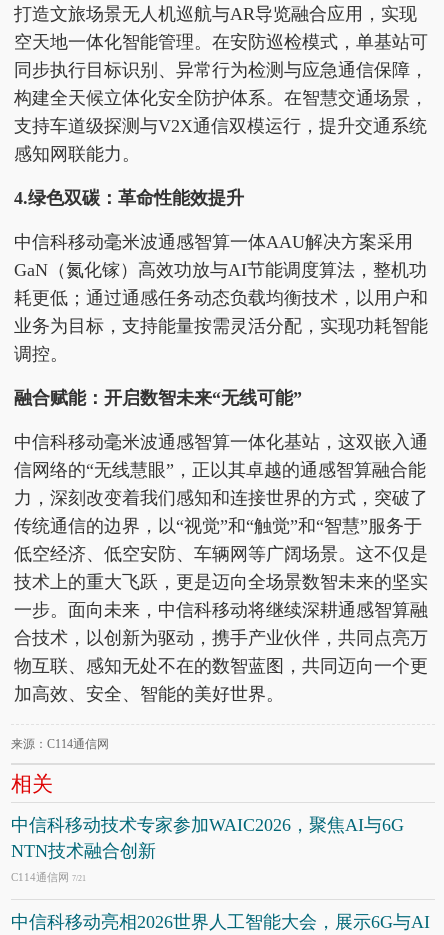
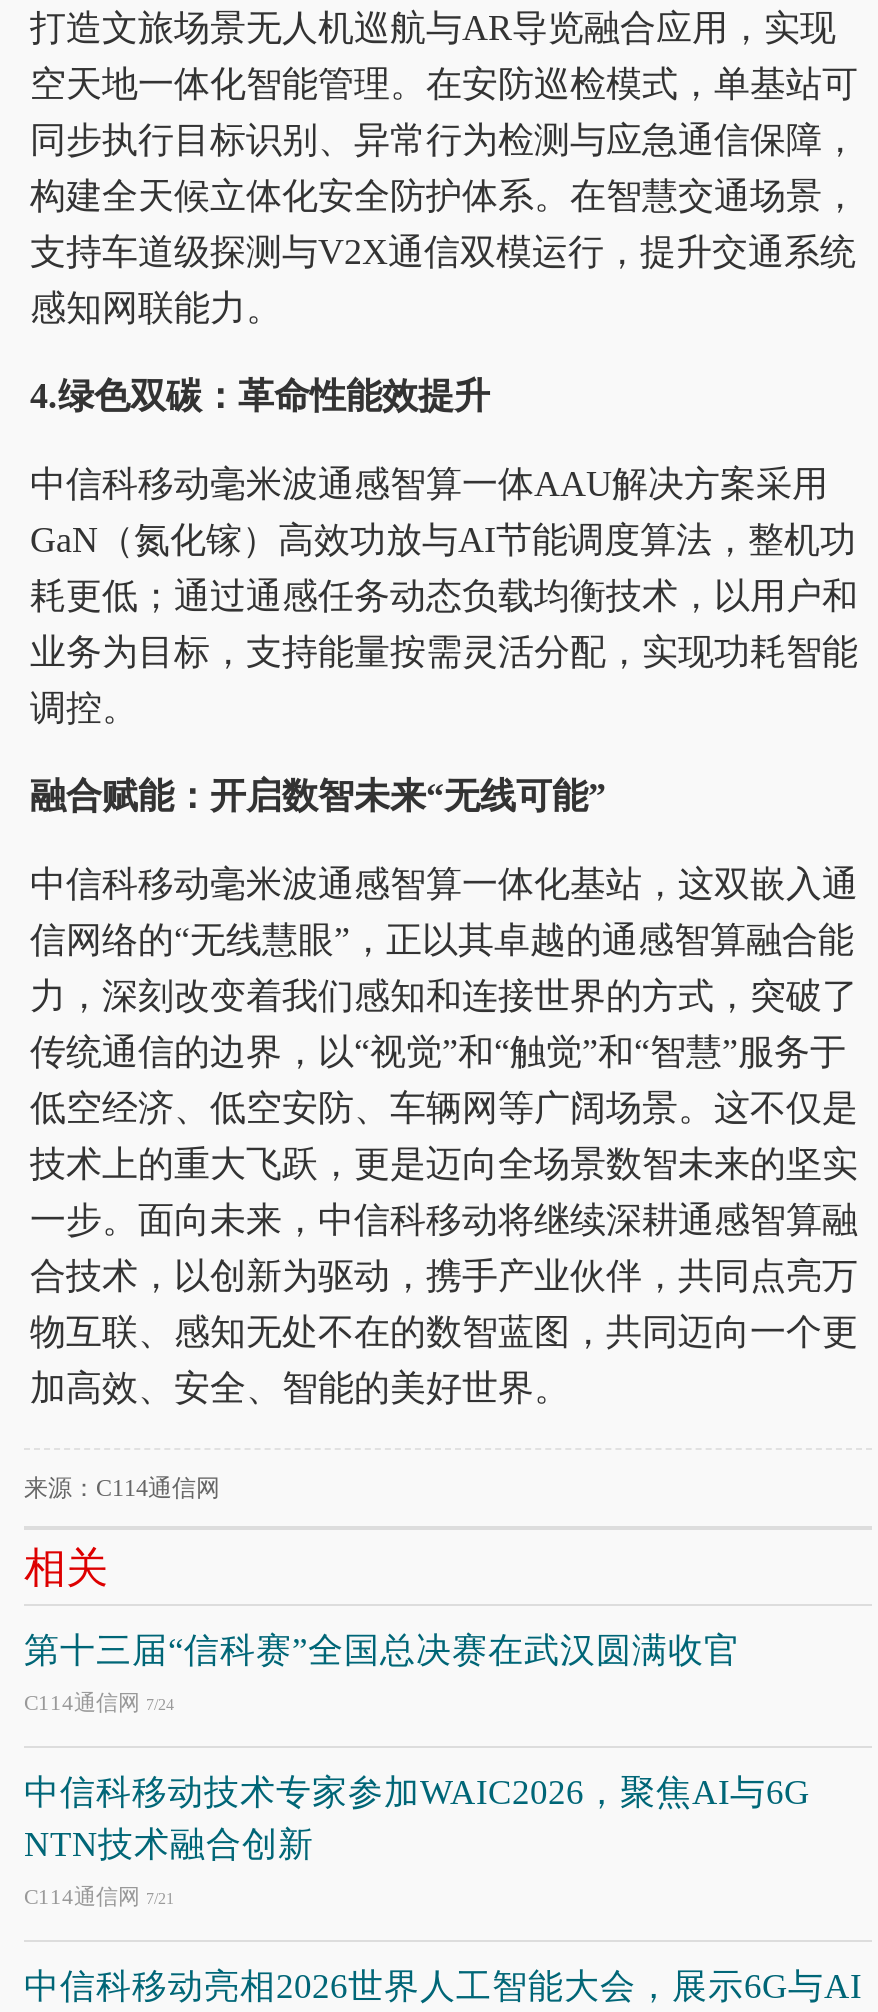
none -> [24,1630,740,1714] 第十三届“信科赛”全国总决赛在武汉圆满收官 | C114通信网7/24

